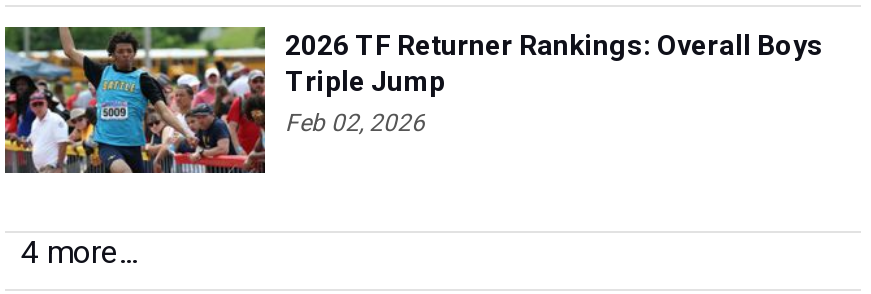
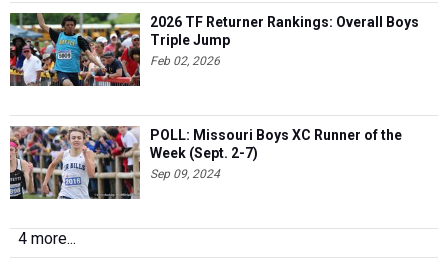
none -> [9,125,402,200] [image] | POLL: Missouri Boys XC Runner of the | Week (Sept. 2-7) | Sep 09, 2024

